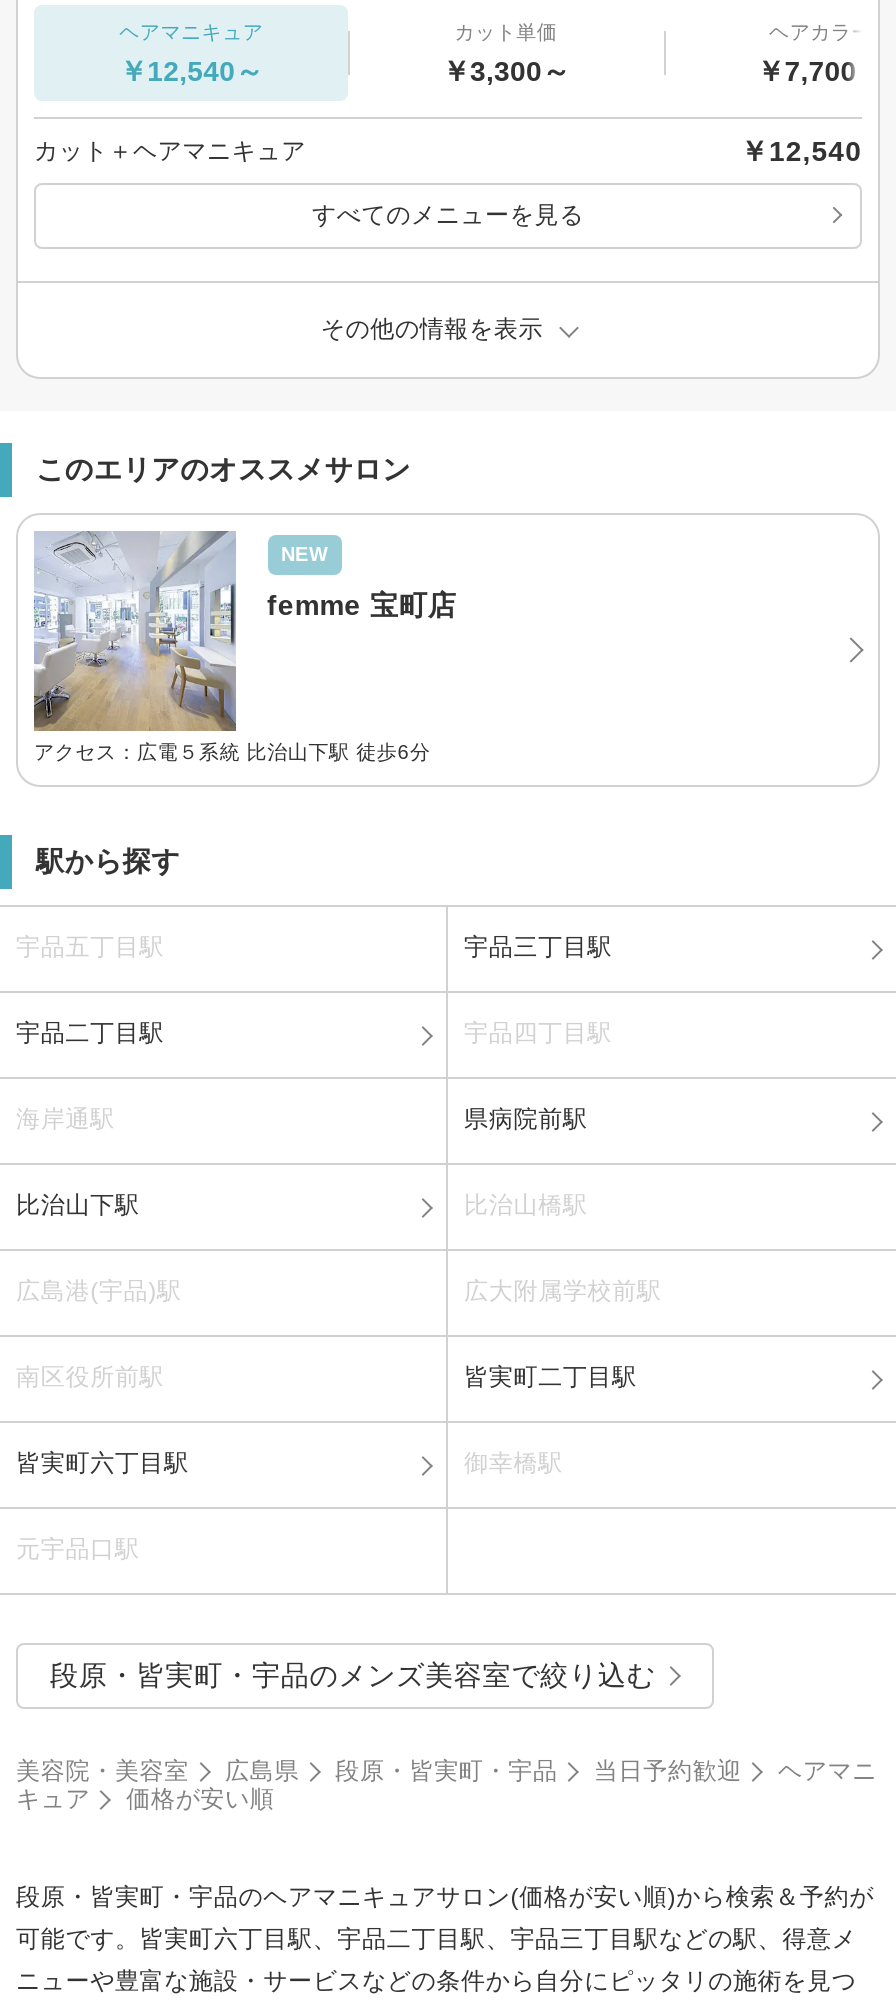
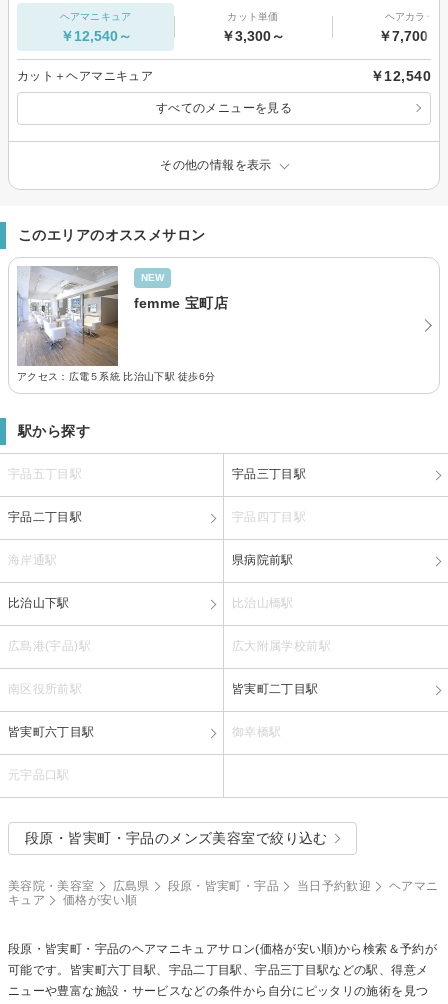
[32,531,238,733] [image] -> [17,266,119,367] [image]

